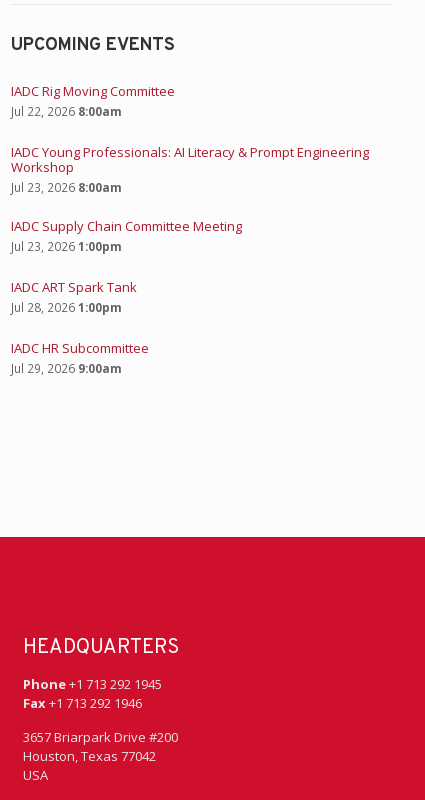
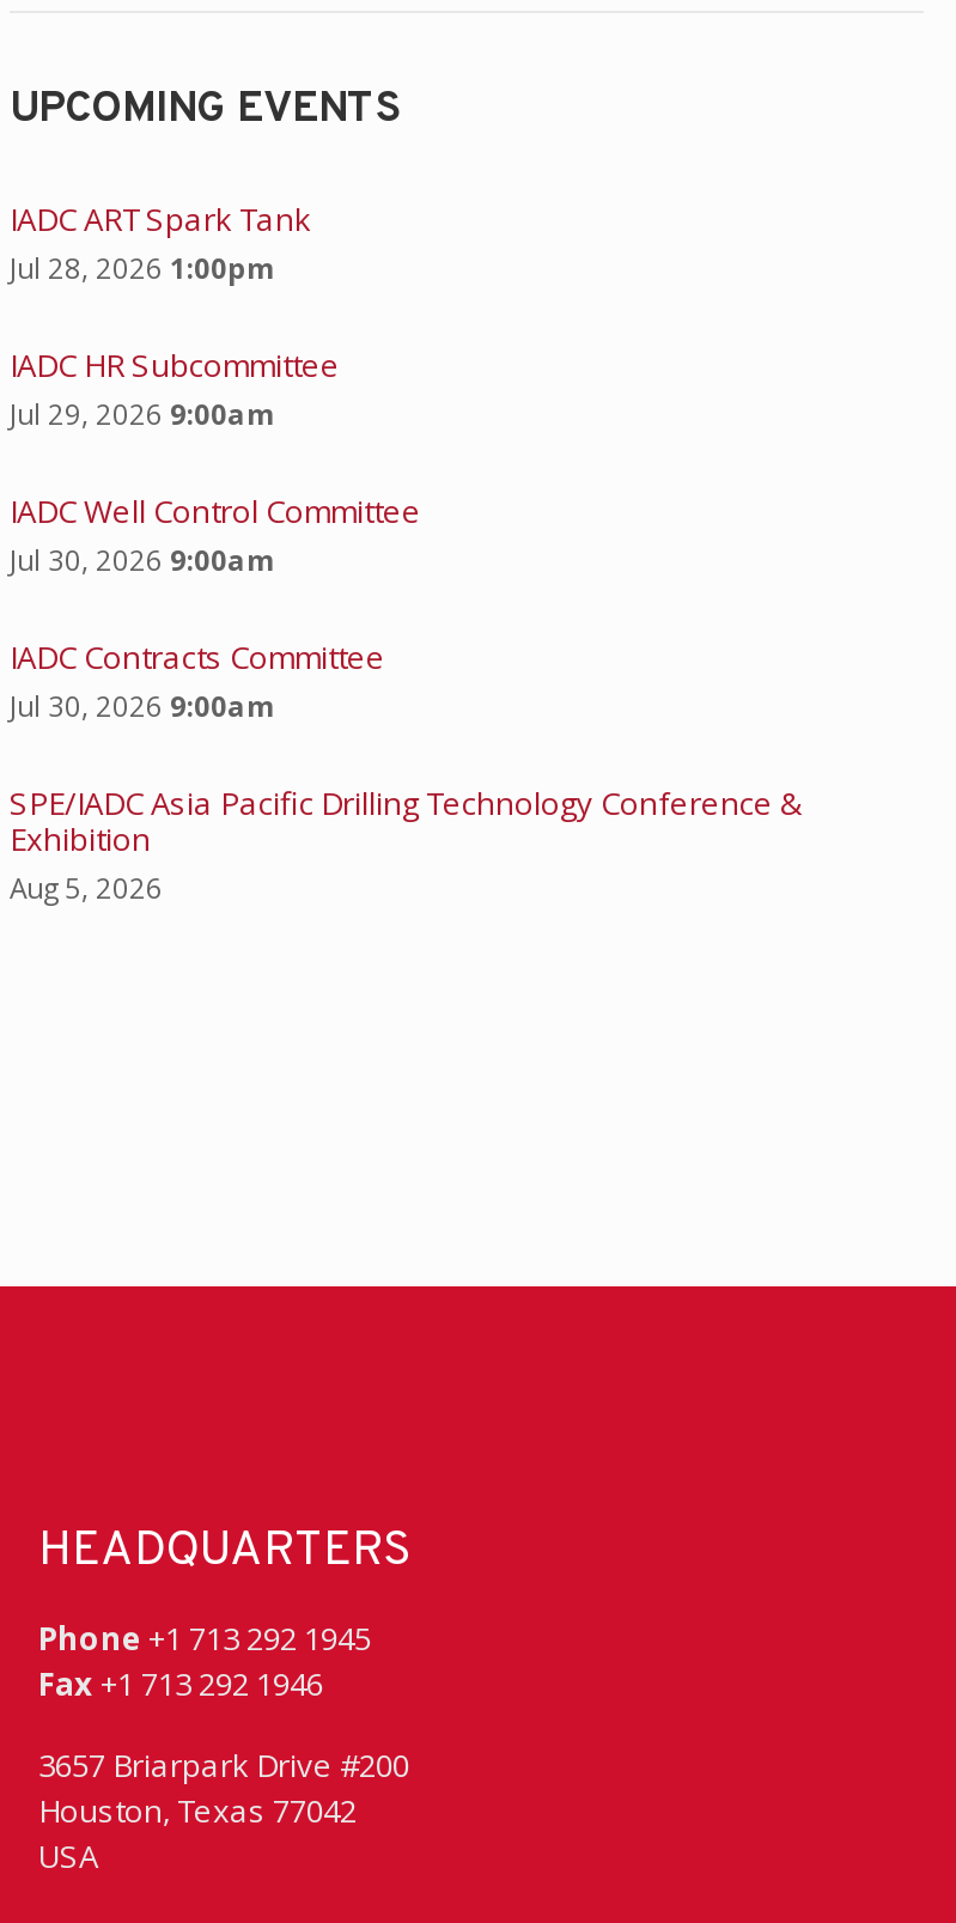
[11,82,369,254] IADC Rig Moving Committee | Jul 22, 2026 8:00am | IADC Young Professionals: AI Literacy & Prompt Engineering | Workshop | Jul 23, 2026 8:00am | IADC Supply Chain Committee Meeting | Jul 23, 2026 1:00pm -> none
moved [11,278,149,376] -> [10,197,340,432]: IADC ART Spark Tank | Jul 28, 2026 1:00pm | IADC HR Subcommittee | Jul 29, 2026 9:00am
none -> [10,489,802,905] IADC Well Control Committee | Jul 30, 2026 9:00am | IADC Contracts Committee | Jul 30, 2026 9:00am | SPE/IADC Asia Pacific Drilling Technology Conference & | Exhibition | Aug 5, 2026

